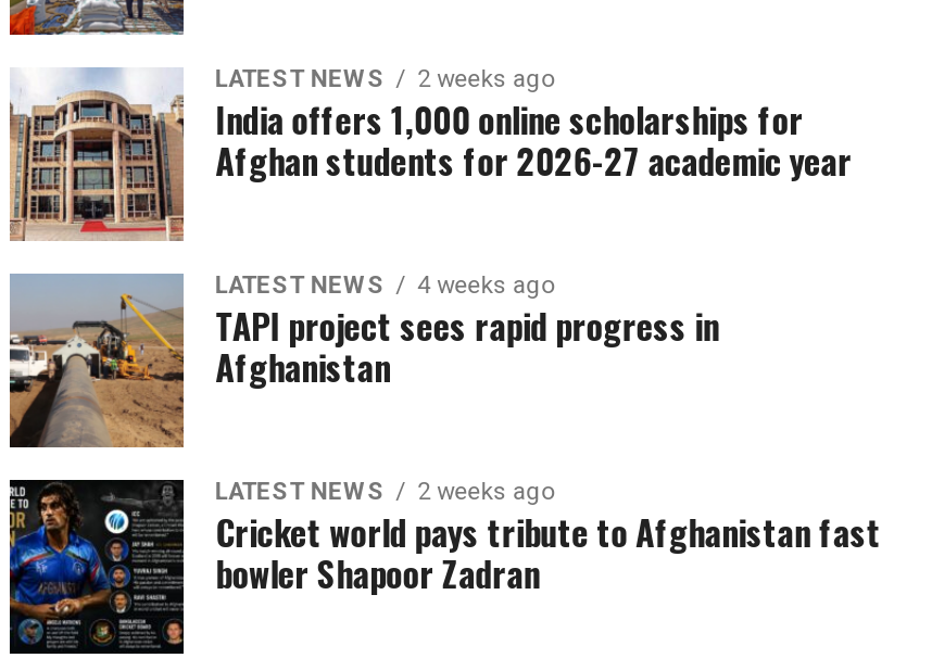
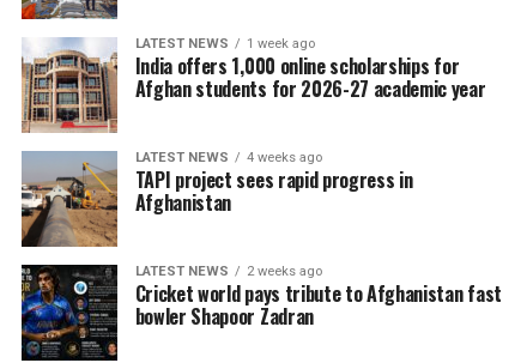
[216,65,554,93] LATEST NEWS 2 weeks ago -> [135,36,315,52] LATEST NEWS 1 week ago

